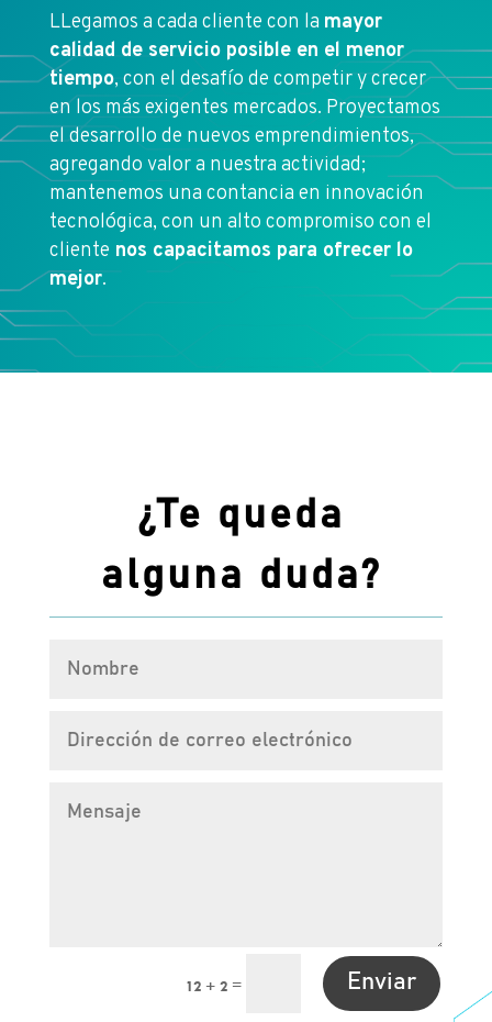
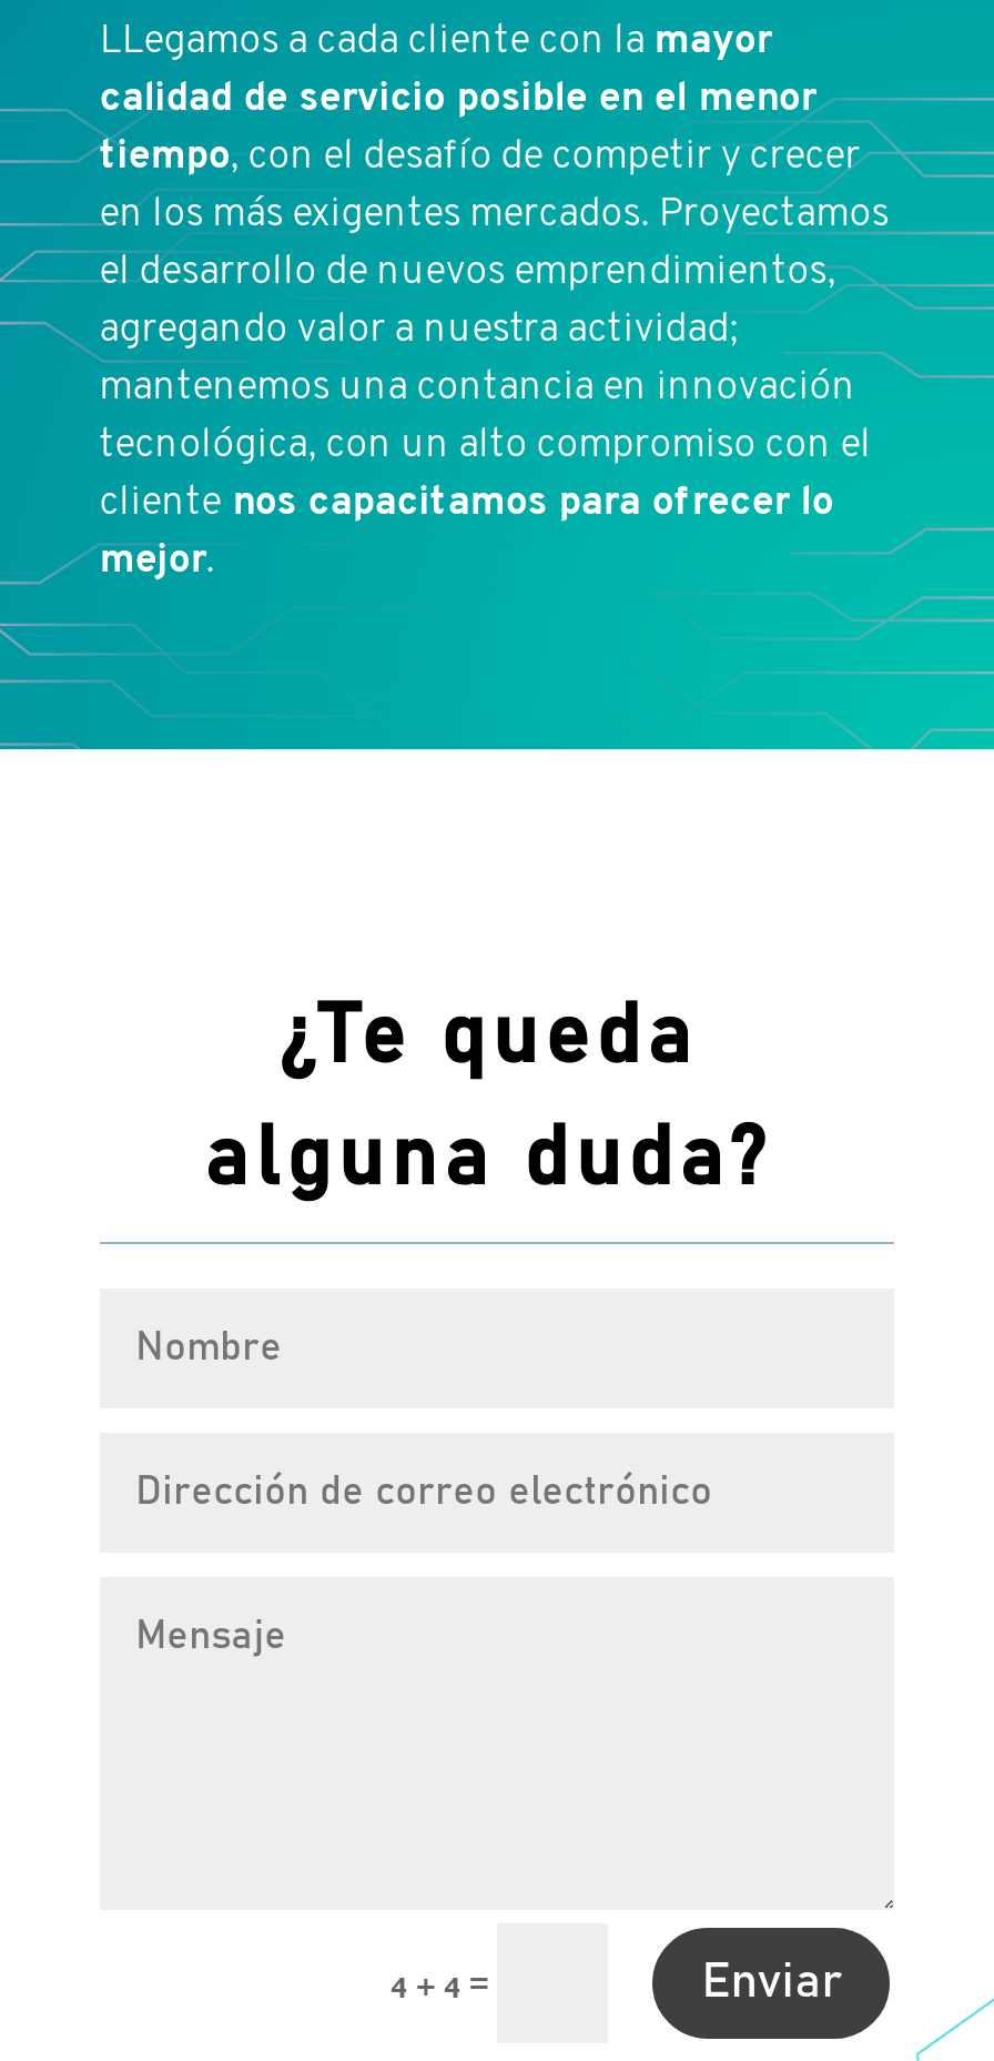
[186,974,246,994] 12 + 2 = -> [391,1965,497,2004] 4 + 4 =

